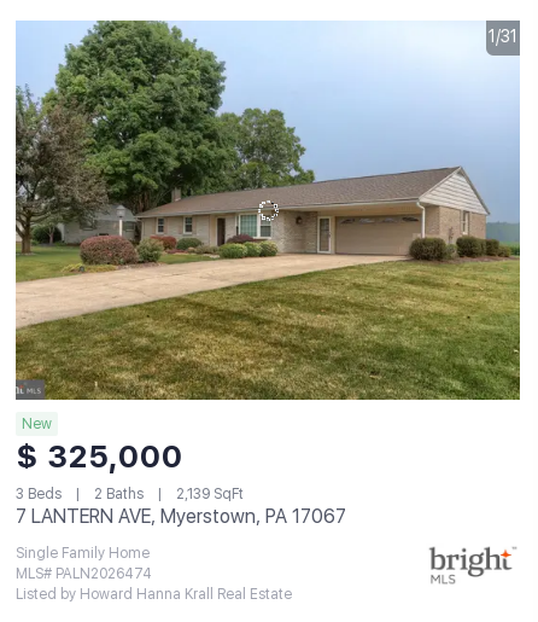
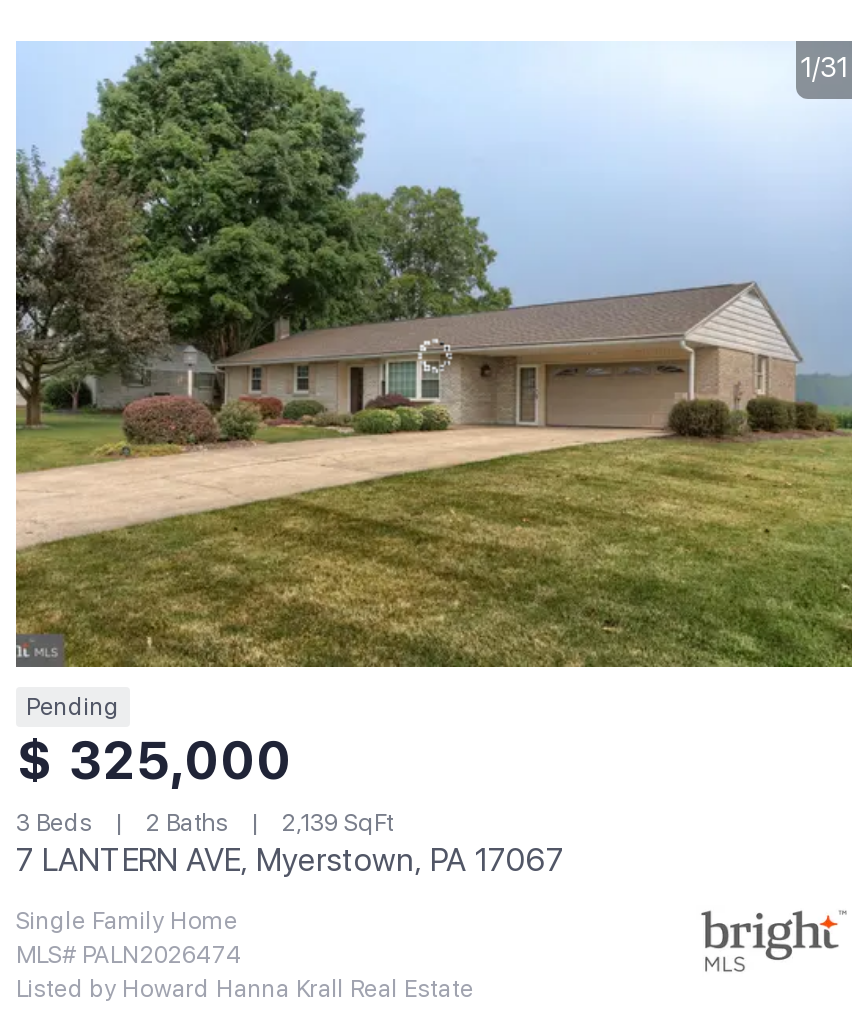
[22,415,52,432] New -> [26,694,120,722] Pending

